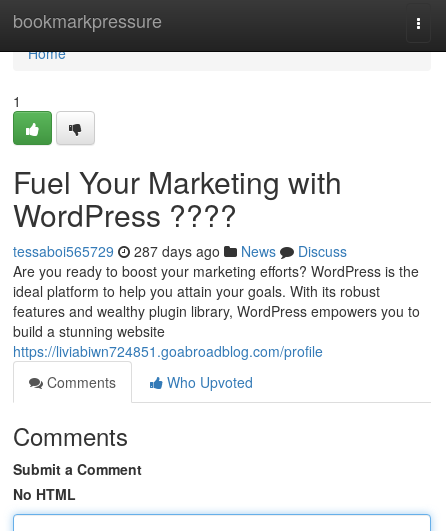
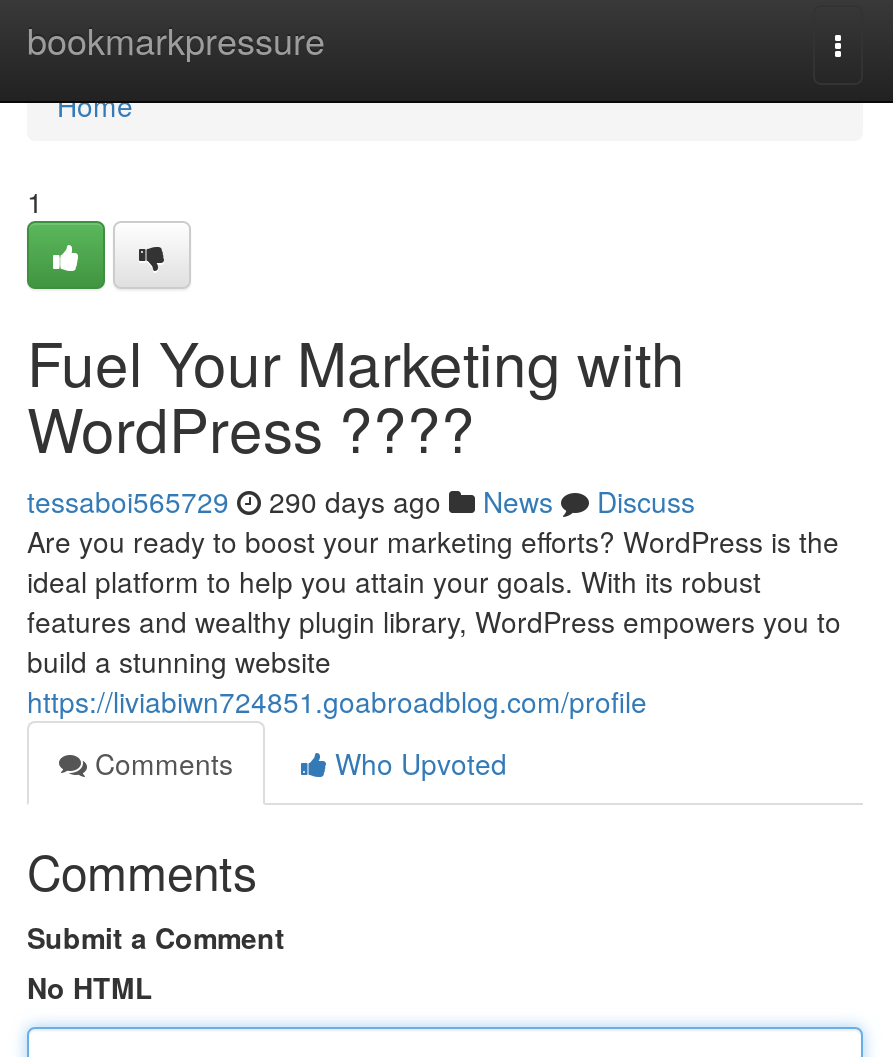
[13,241,347,261] tessaboi565729 287 days ago News Discuss -> [27,481,695,521] tessaboi565729 290 days ago News Discuss

